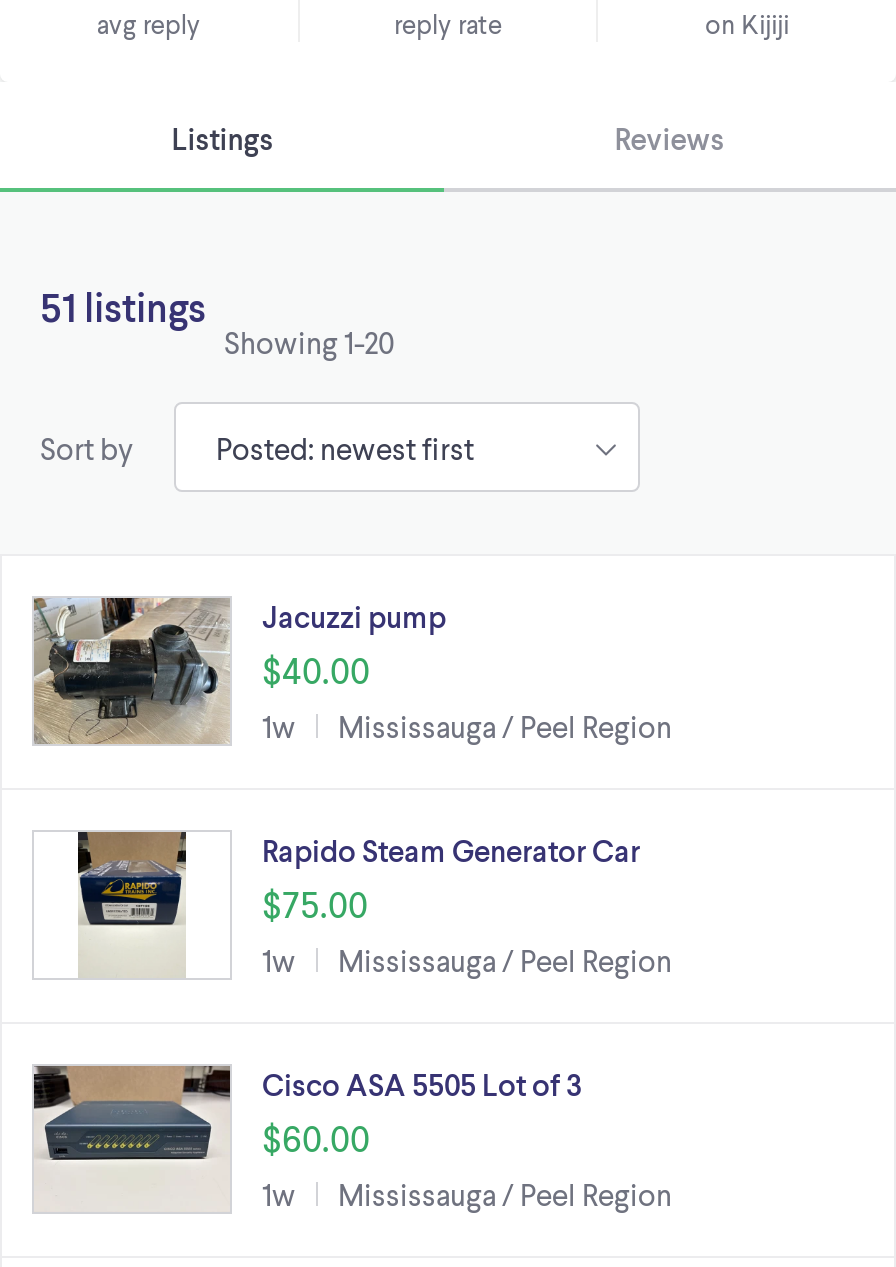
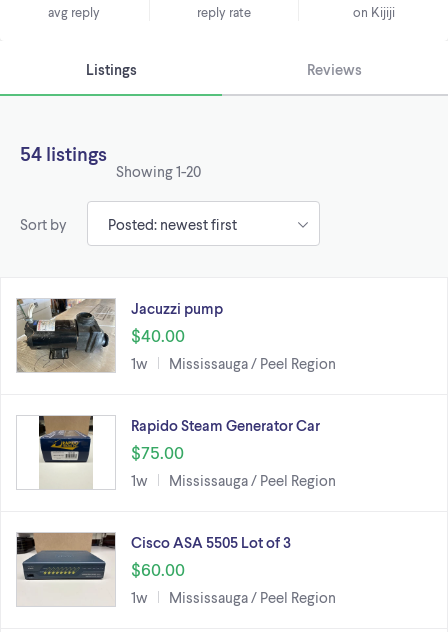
[40,281,206,329] 51 listings -> [20,141,107,165] 54 listings

